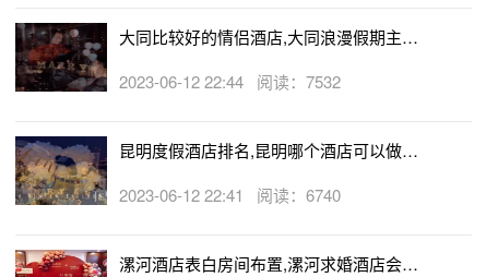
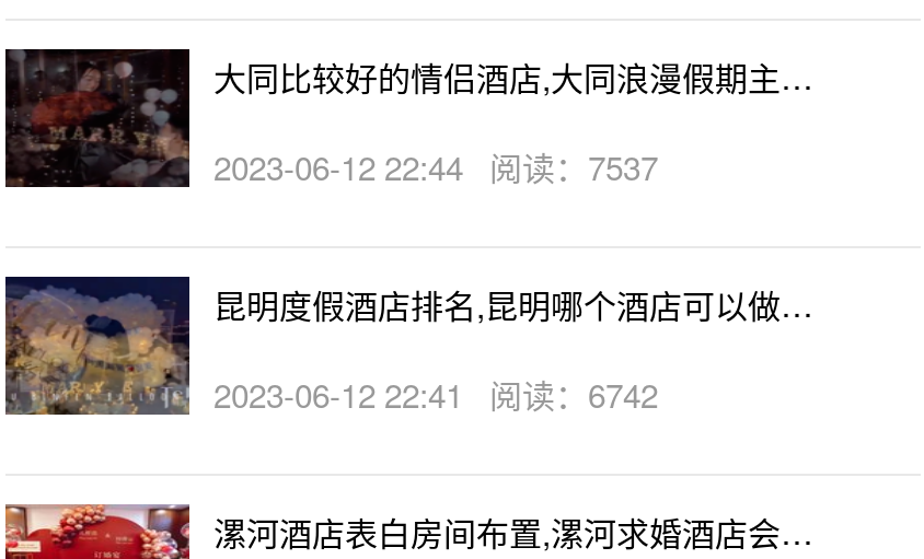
[119,69,341,92] 2023-06-12 22:44 阅读：7532 -> [213,142,658,188] 2023-06-12 22:44 阅读：7537
[119,183,341,206] 2023-06-12 22:41 阅读：6740 -> [213,370,658,416] 2023-06-12 22:41 阅读：6742

